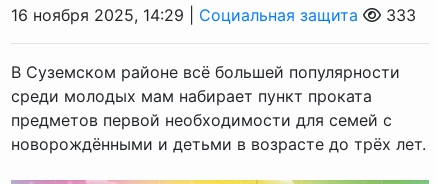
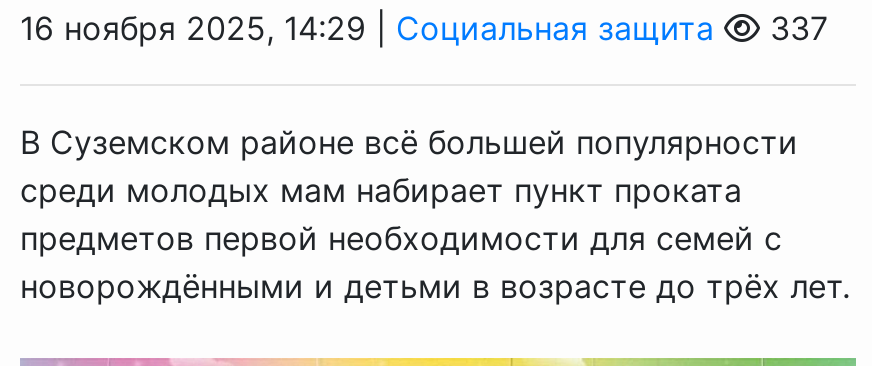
[381,5,416,25] 333 -> [760,9,828,49] 337

